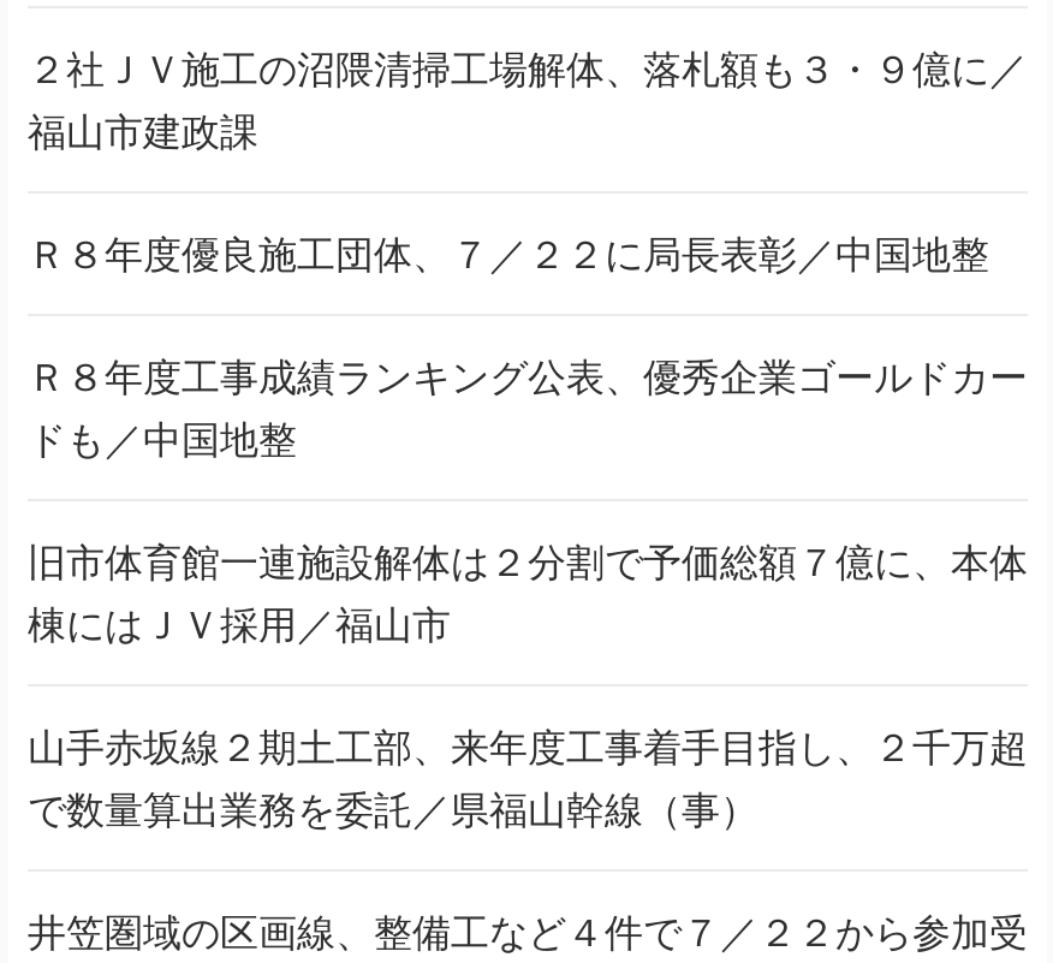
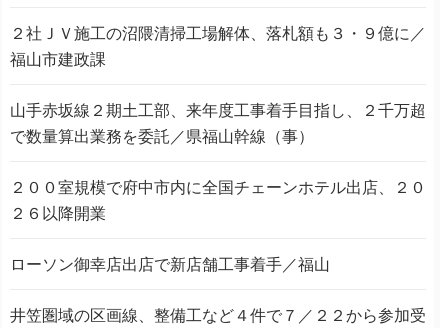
[28,227,1028,650] Ｒ８年度優良施工団体、７／２２に局長表彰／中国地整 | Ｒ８年度工事成績ランキング公表、優秀企業ゴールドカー | ドも／中国地整 | 旧市体育館一連施設解体は２分割で予価総額７億に、本体 | 棟にはＪＶ採用／福山市 -> none
moved [28,720,1028,835] -> [10,99,426,147]: 山手赤坂線２期土工部、来年度工事着手目指し、２千万超 | で数量算出業務を委託／県福山幹線（事）
none -> [10,176,426,275] ２００室規模で府中市内に全国チェーンホテル出店、２０ | ２６以降開業 | ローソン御幸店出店で新店舗工事着手／福山

